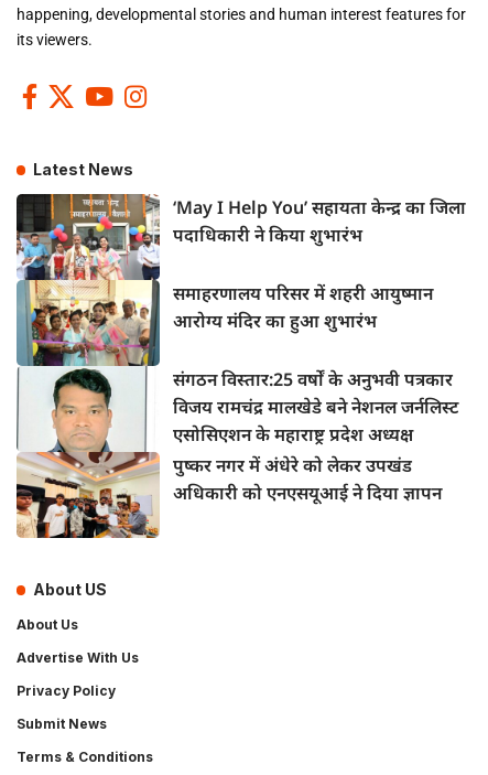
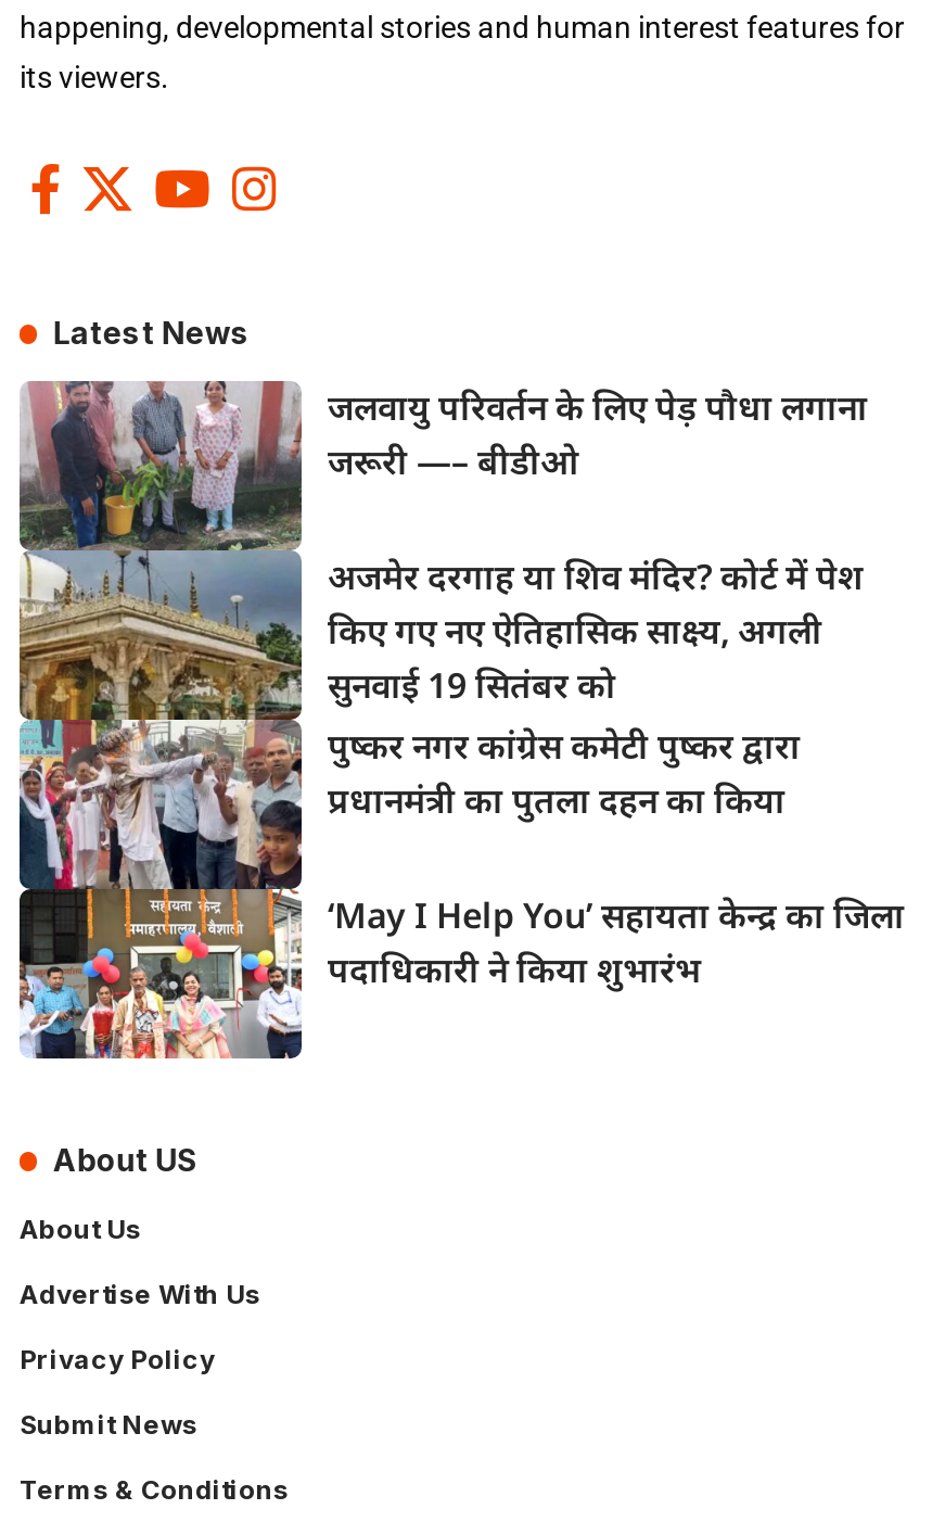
none -> [328,383,868,823] जलवायु परिवर्तन के लिए पेड़ पौधा लगाना | जरूरी —– बीडीओ | अजमेर दरगाह या शिव मंदिर? कोर्ट में पेश | किए गए नए ऐतिहासिक साक्ष्य, अगली | सुनवाई 19 सितंबर को | पुष्कर नगर कांग्रेस कमेटी पुष्कर द्वारा | प्रधानमंत्री का पुतला दहन का किया
moved [173,195,466,247] -> [328,891,905,993]: ‘May I Help You’ सहायता केन्द्र का जिला | पदाधिकारी ने किया शुभारंभ
[15,279,160,539] [image] -> [17,379,304,891] [image]
[173,281,458,505] समाहरणालय परिसर में शहरी आयुष्मान | आरोग्य मंदिर का हुआ शुभारंभ | संगठन विस्तार:25 वर्षों के अनुभवी पत्रकार | विजय रामचंद्र मालखेडे बने नेशनल जर्नलिस्ट | एसोसिएशन के महाराष्ट्र प्रदेश अध्यक्ष | पुष्कर नगर में अंधेरे को लेकर उपखंड | अधिकारी को एनएसयूआई ने दिया ज्ञापन -> none

